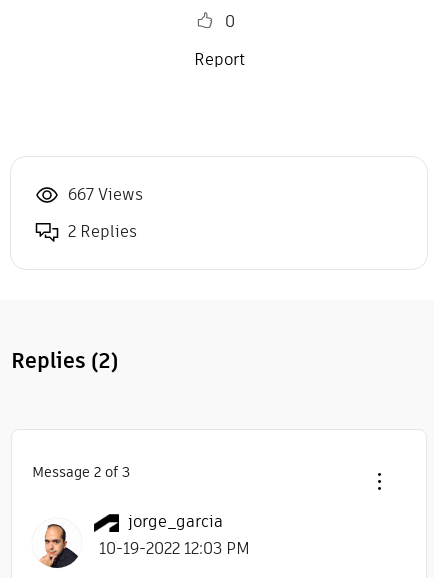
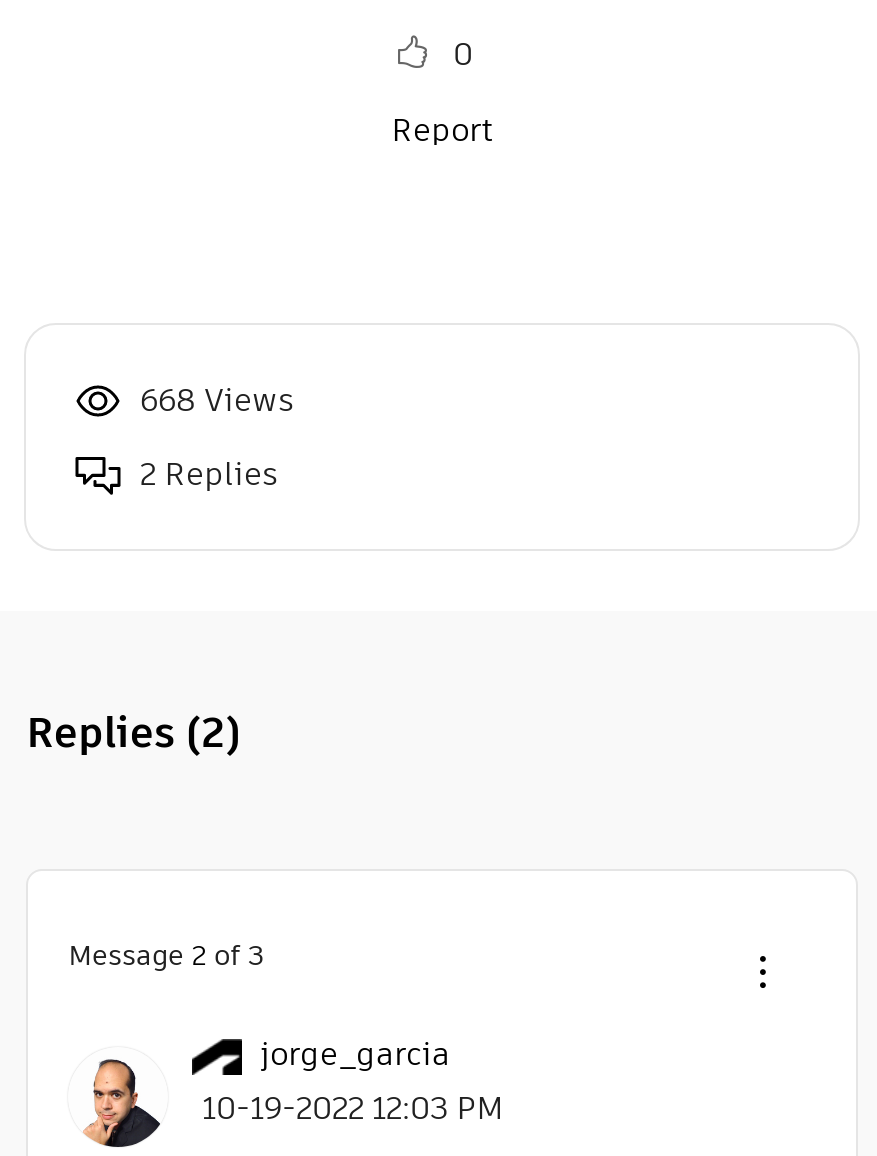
[64,183,143,206] 667 Views -> [132,377,294,423] 668 Views

